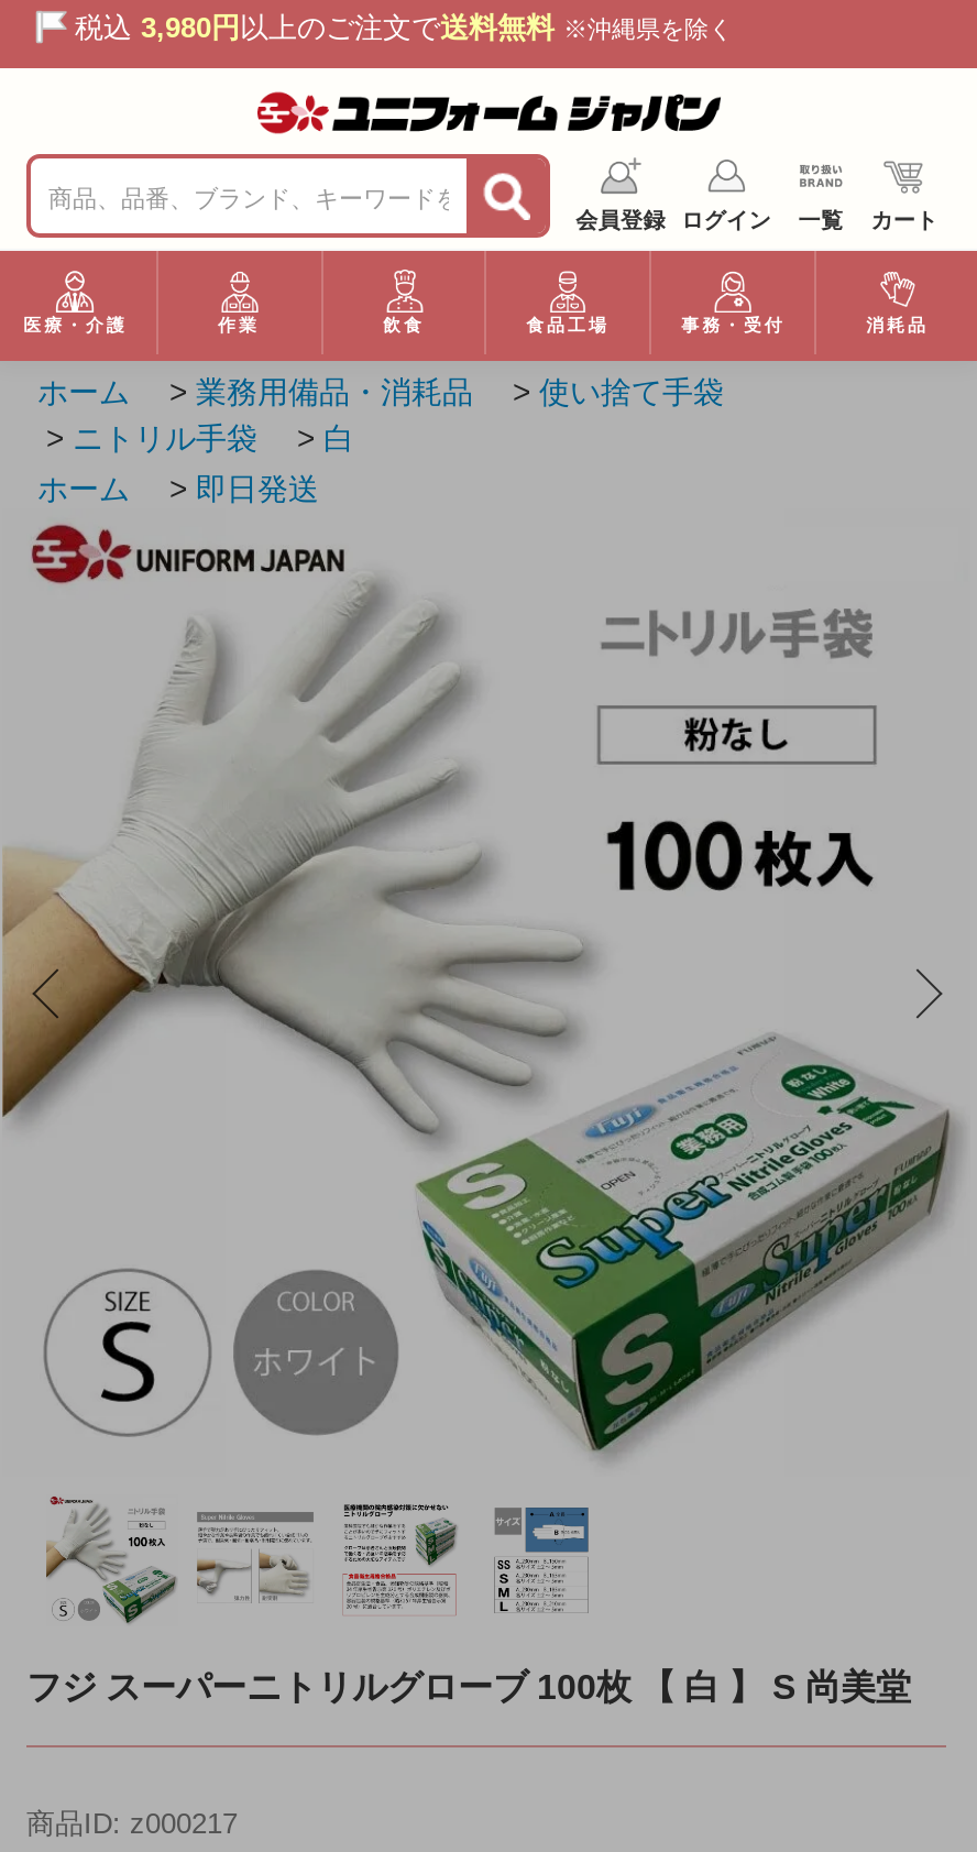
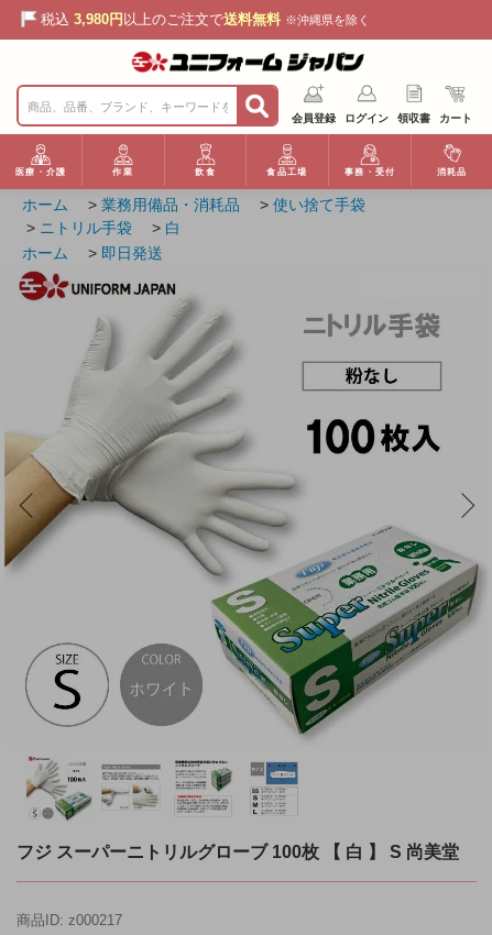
[798,207,843,233] 一覧 -> [397,112,431,125] 領収書

